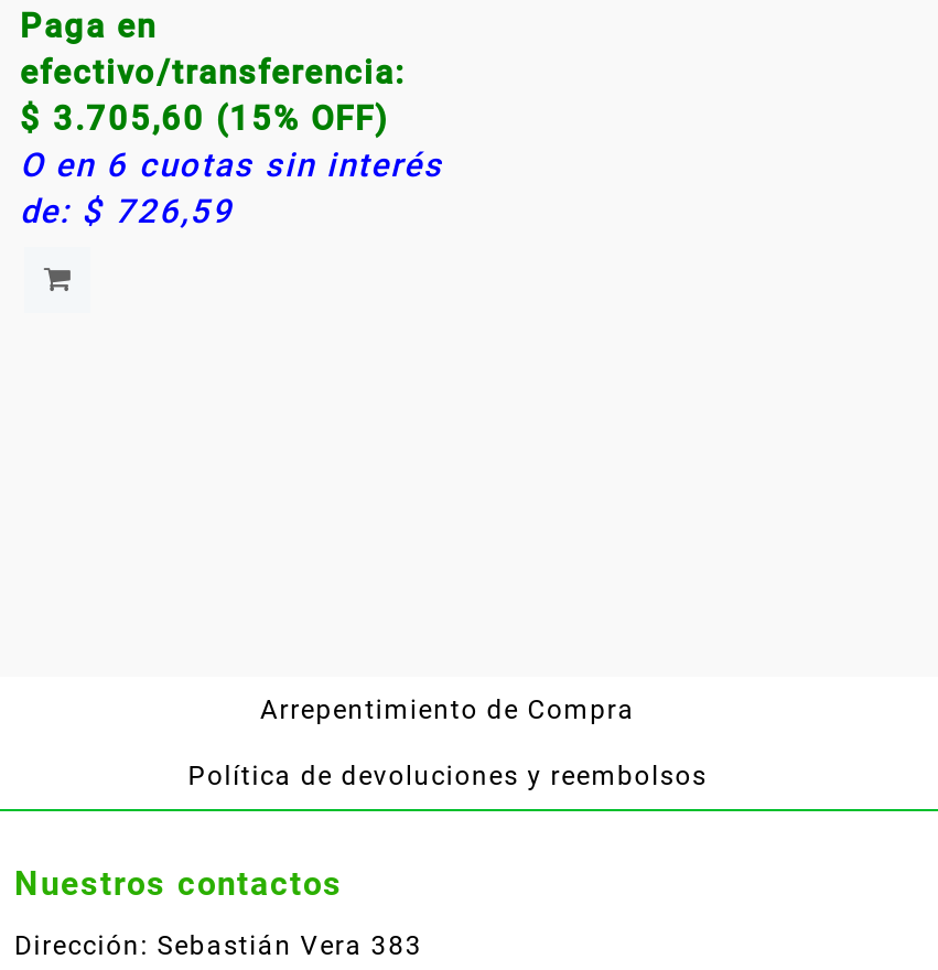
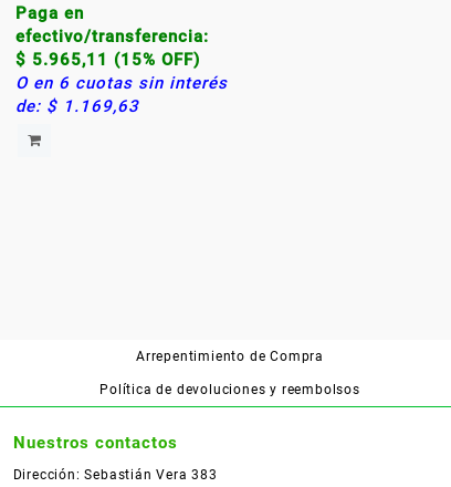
[20,99,388,139] $3.705,60 (15% OFF) -> [15,50,200,70] $5.965,11 (15% OFF)
[20,192,234,231] de: $726,59 -> [15,96,139,116] de: $1.169,63

